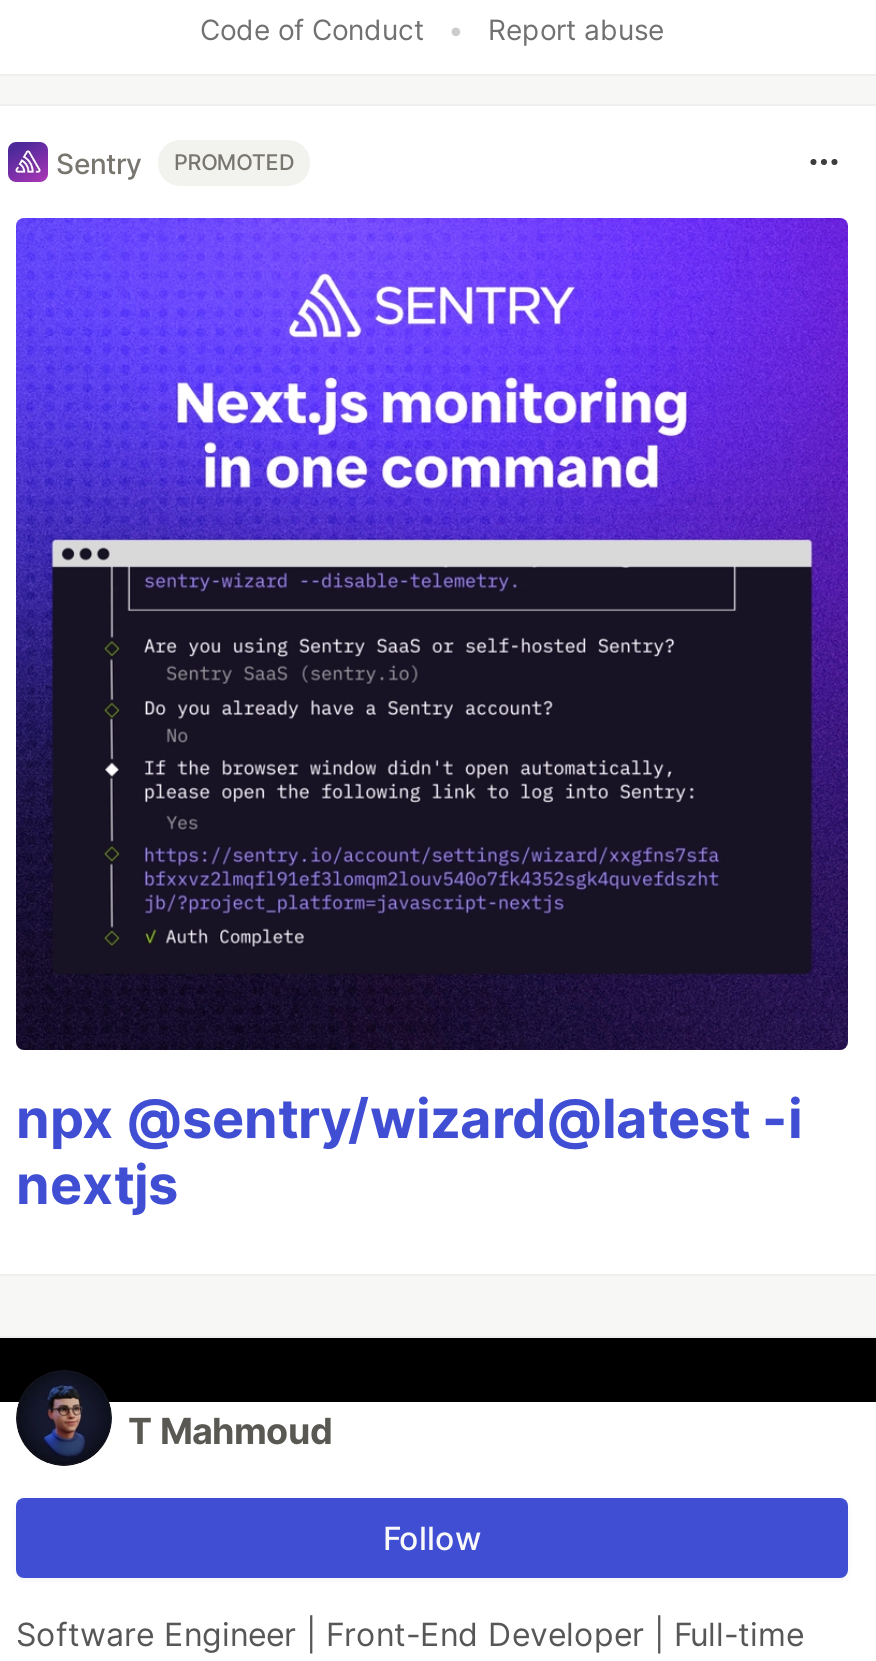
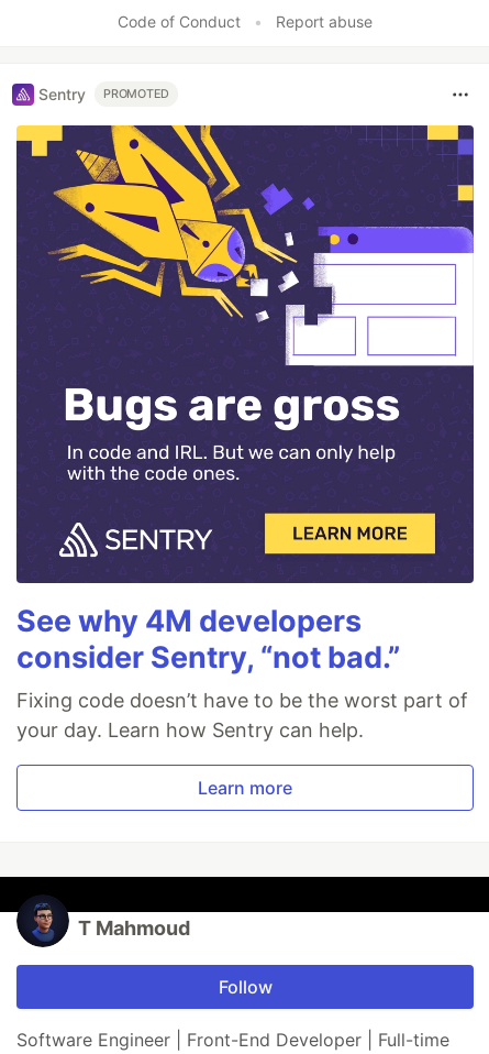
[14,215,850,981] [image] -> [15,124,475,583] [image]
[16,1086,802,1218] npx @sentry/wizard@latest -i | nextjs -> [16,602,468,798] See why 4M developers | consider Sentry, “not bad.” | Fixing code doesn’t have to be the worst part of | your day. Learn how Sentry can help. | Learn more

